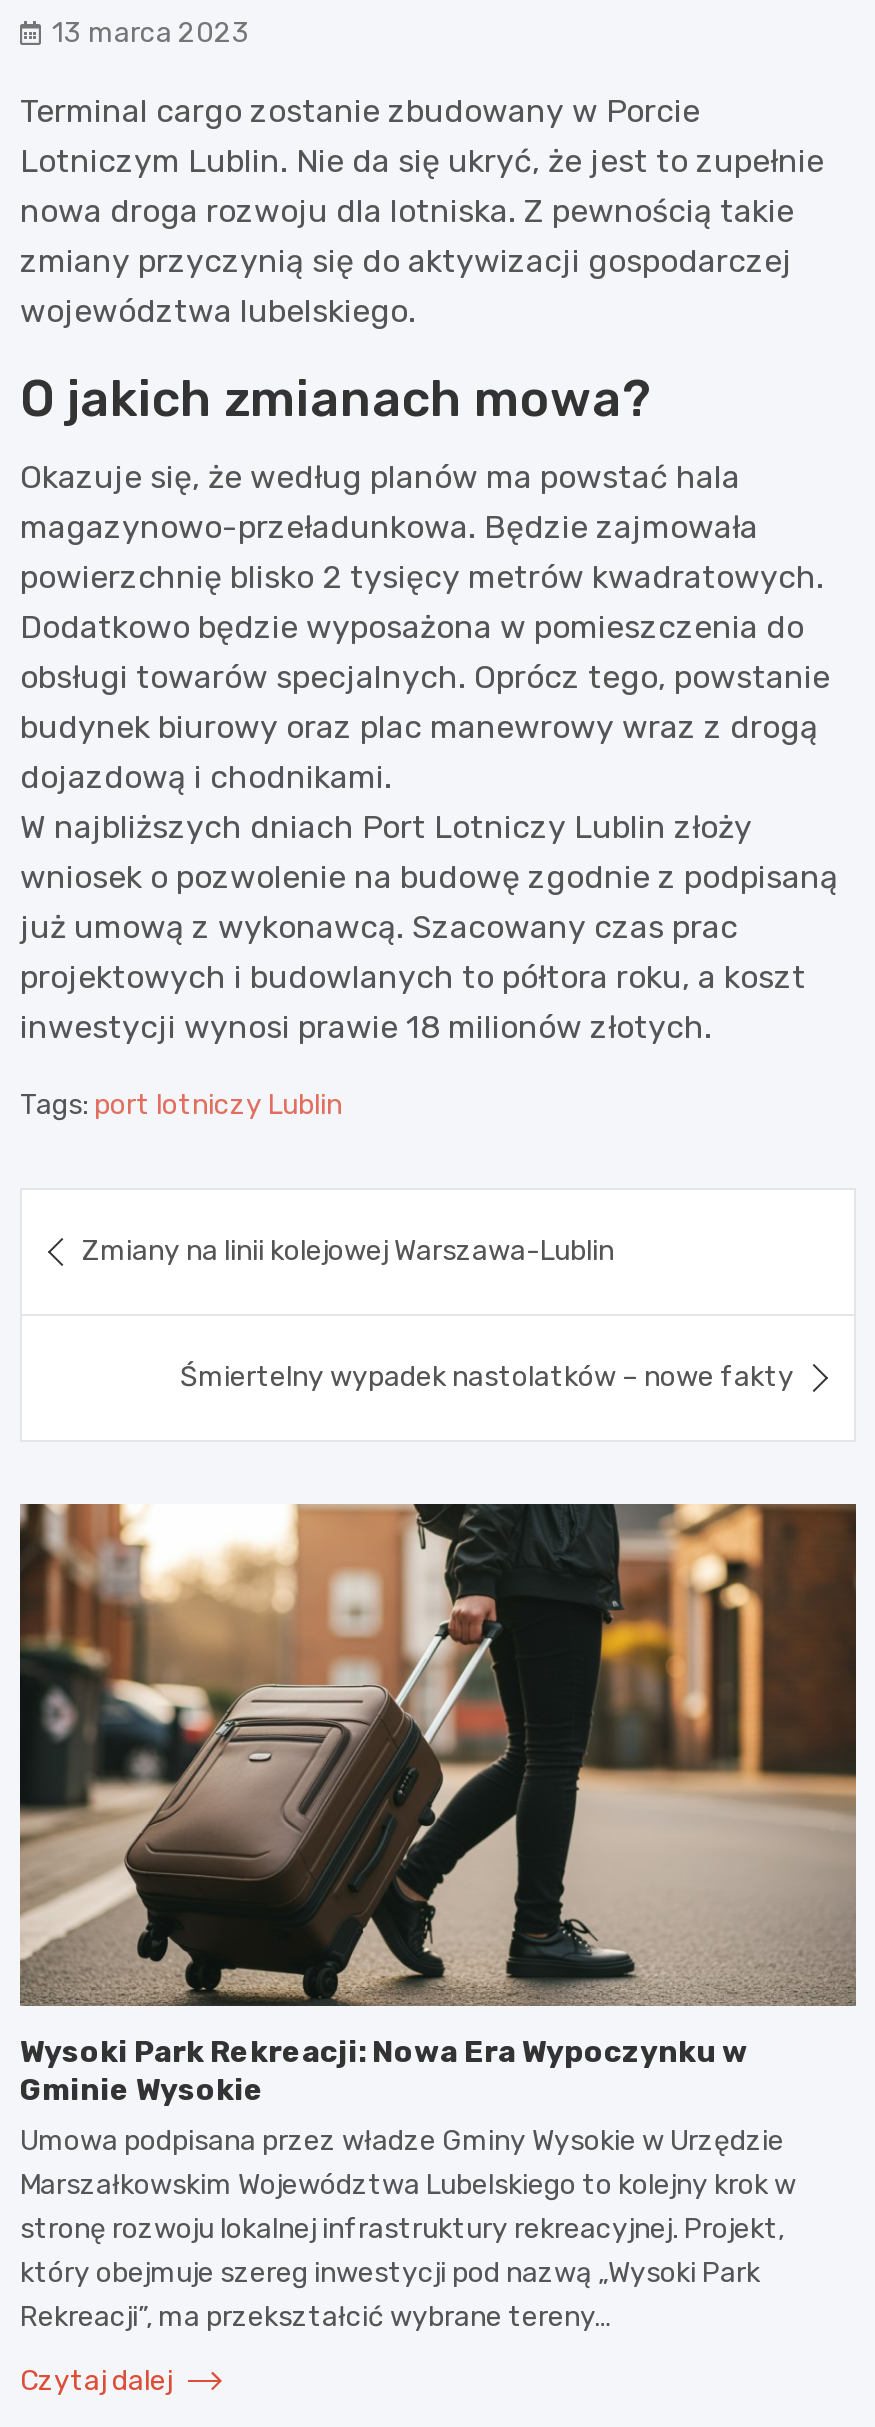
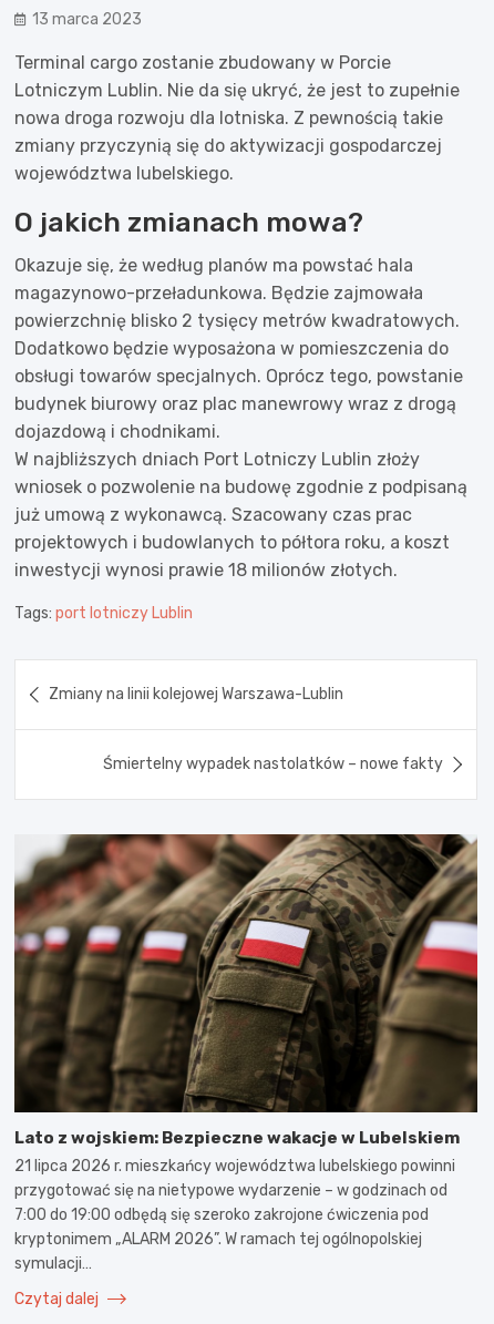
[18,1502,858,2333] [image] | Wysoki Park Rekreacji: Nowa Era Wypoczynku w | Gminie Wysokie | Umowa podpisana przez władze Gminy Wysokie w Urzędzie | Marszałkowskim Województwa Lubelskiego to kolejny krok w | stronę rozwoju lokalnej infrastruktury rekreacyjnej. Projekt, | który obejmuje szereg inwestycji pod nazwą „Wysoki Park | Rekreacji”, ma przekształcić wybrane tereny… -> [13,833,478,1273] [image] | Lato z wojskiem: Bezpieczne wakacje w Lubelskiem | 21 lipca 2026 r. mieszkańcy województwa lubelskiego powinni | przygotować się na nietypowe wydarzenie – w godzinach od | 7:00 do 19:00 odbędą się szeroko zakrojone ćwiczenia pod | kryptonimem „ALARM 2026”. W ramach tej ogólnopolskiej | symulacji…

